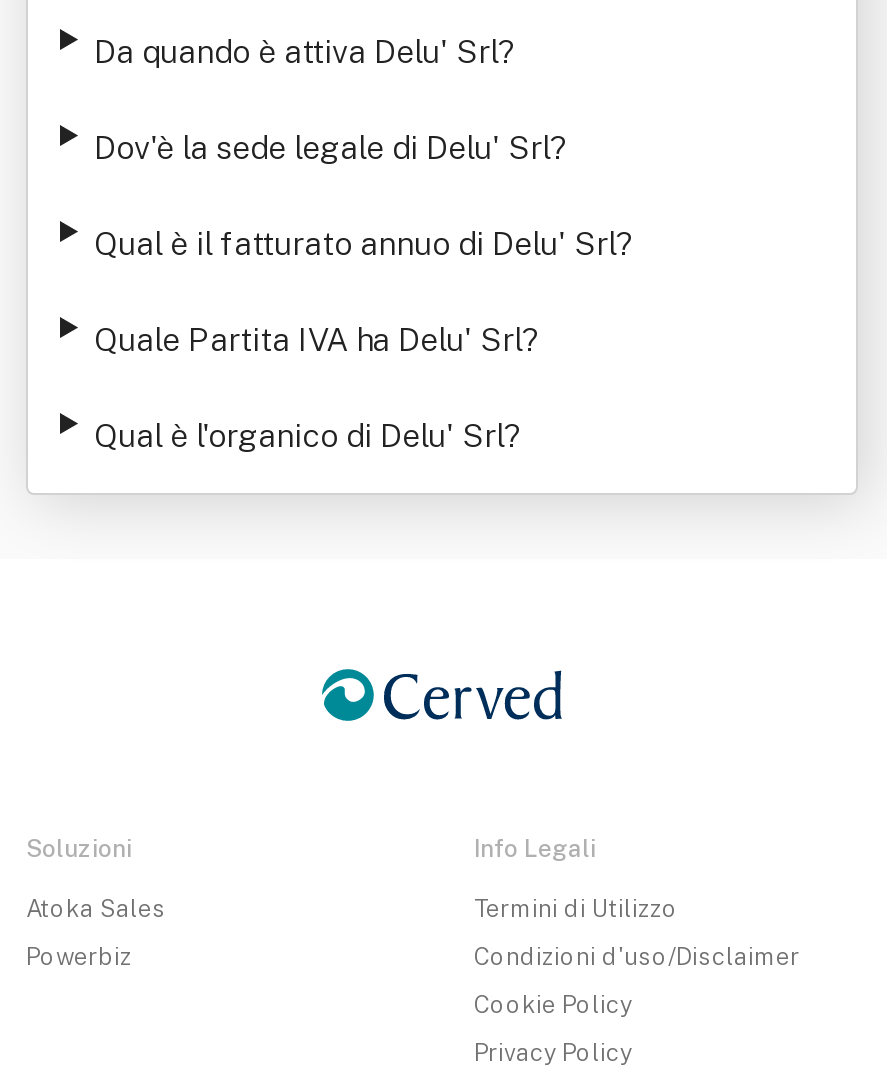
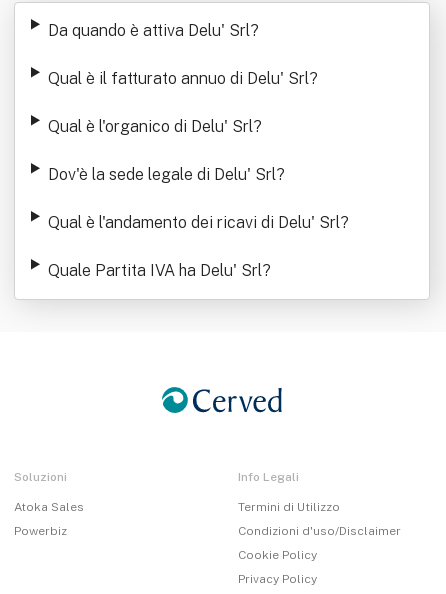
moved [94,129,568,167] -> [48,165,285,184]: Dov'è la sede legale di Delu' Srl?
moved [94,225,634,263] -> [48,69,318,88]: Qual è il fatturato annuo di Delu' Srl?
moved [94,321,540,359] -> [48,261,271,280]: Quale Partita IVA ha Delu' Srl?
moved [94,417,522,455] -> [48,117,262,136]: Qual è l'organico di Delu' Srl?
none -> [48,213,349,232] Qual è l'andamento dei ricavi di Delu' Srl?

